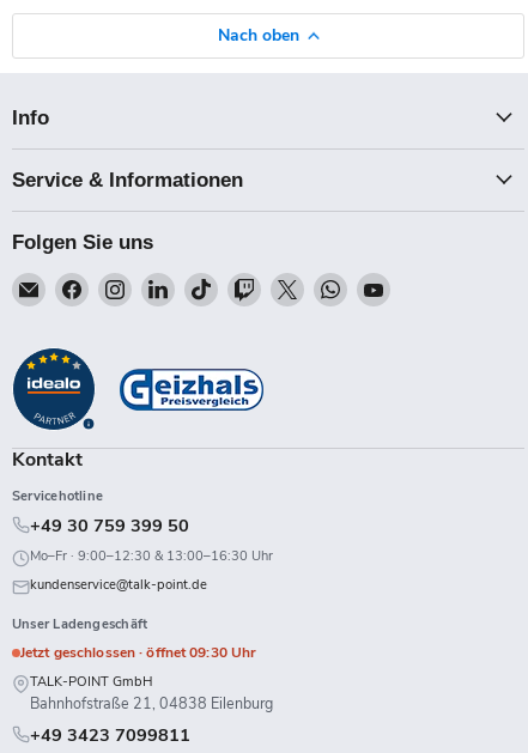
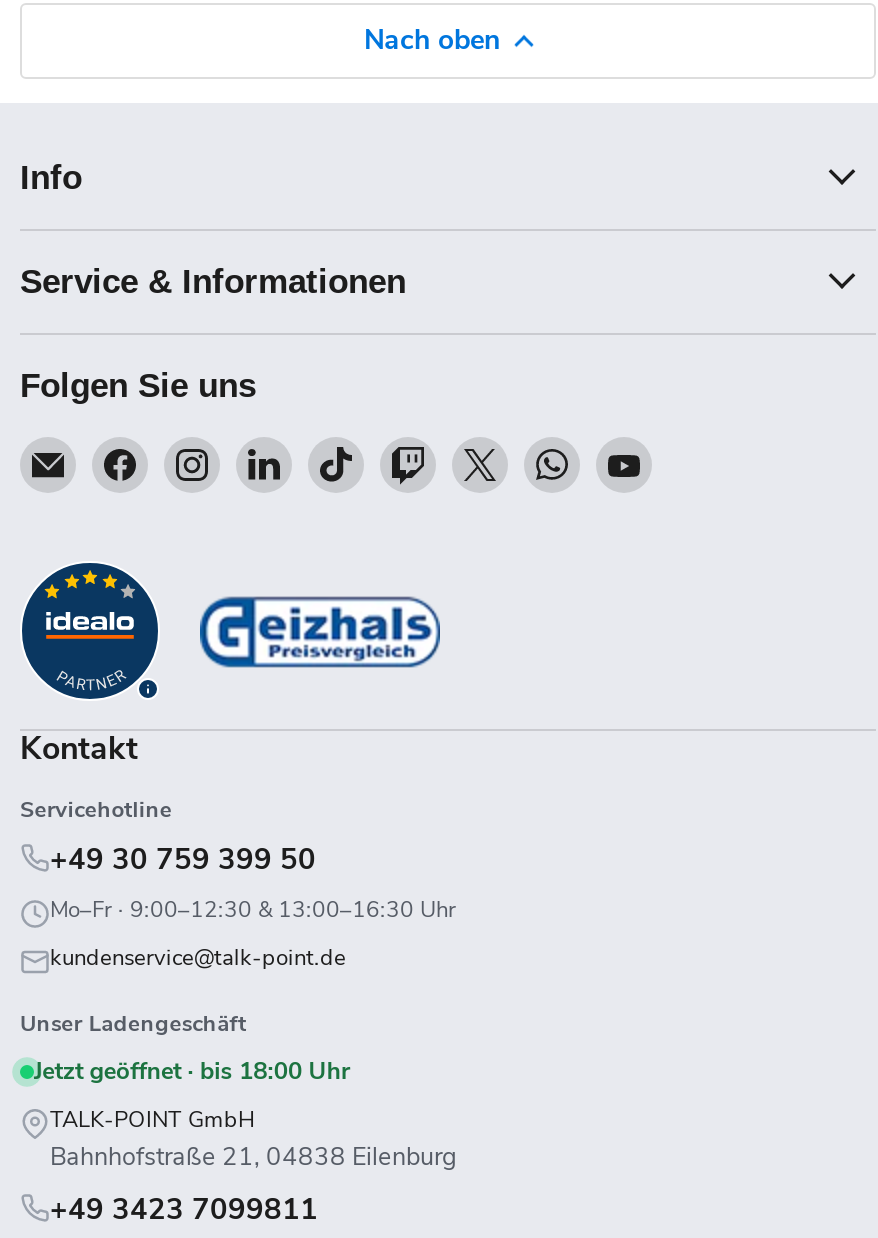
[20,643,257,662] Jetzt geschlossen · öffnet 09:30 Uhr -> [34,1056,351,1088] Jetzt geöffnet · bis 18:00 Uhr

